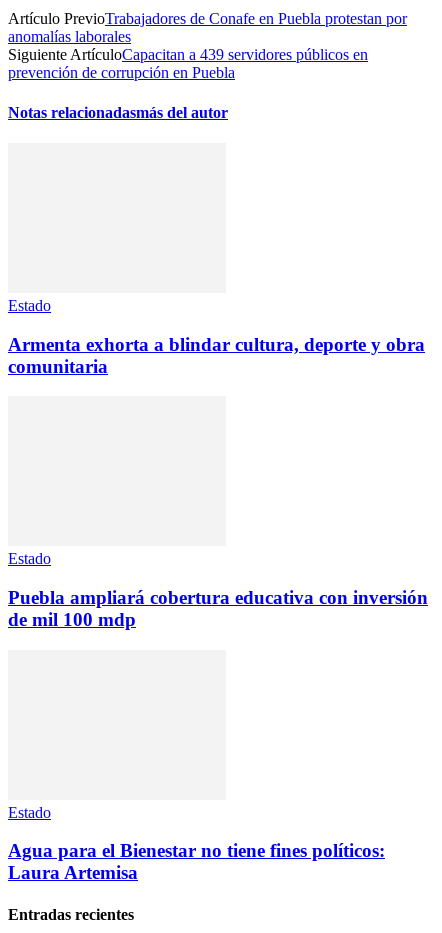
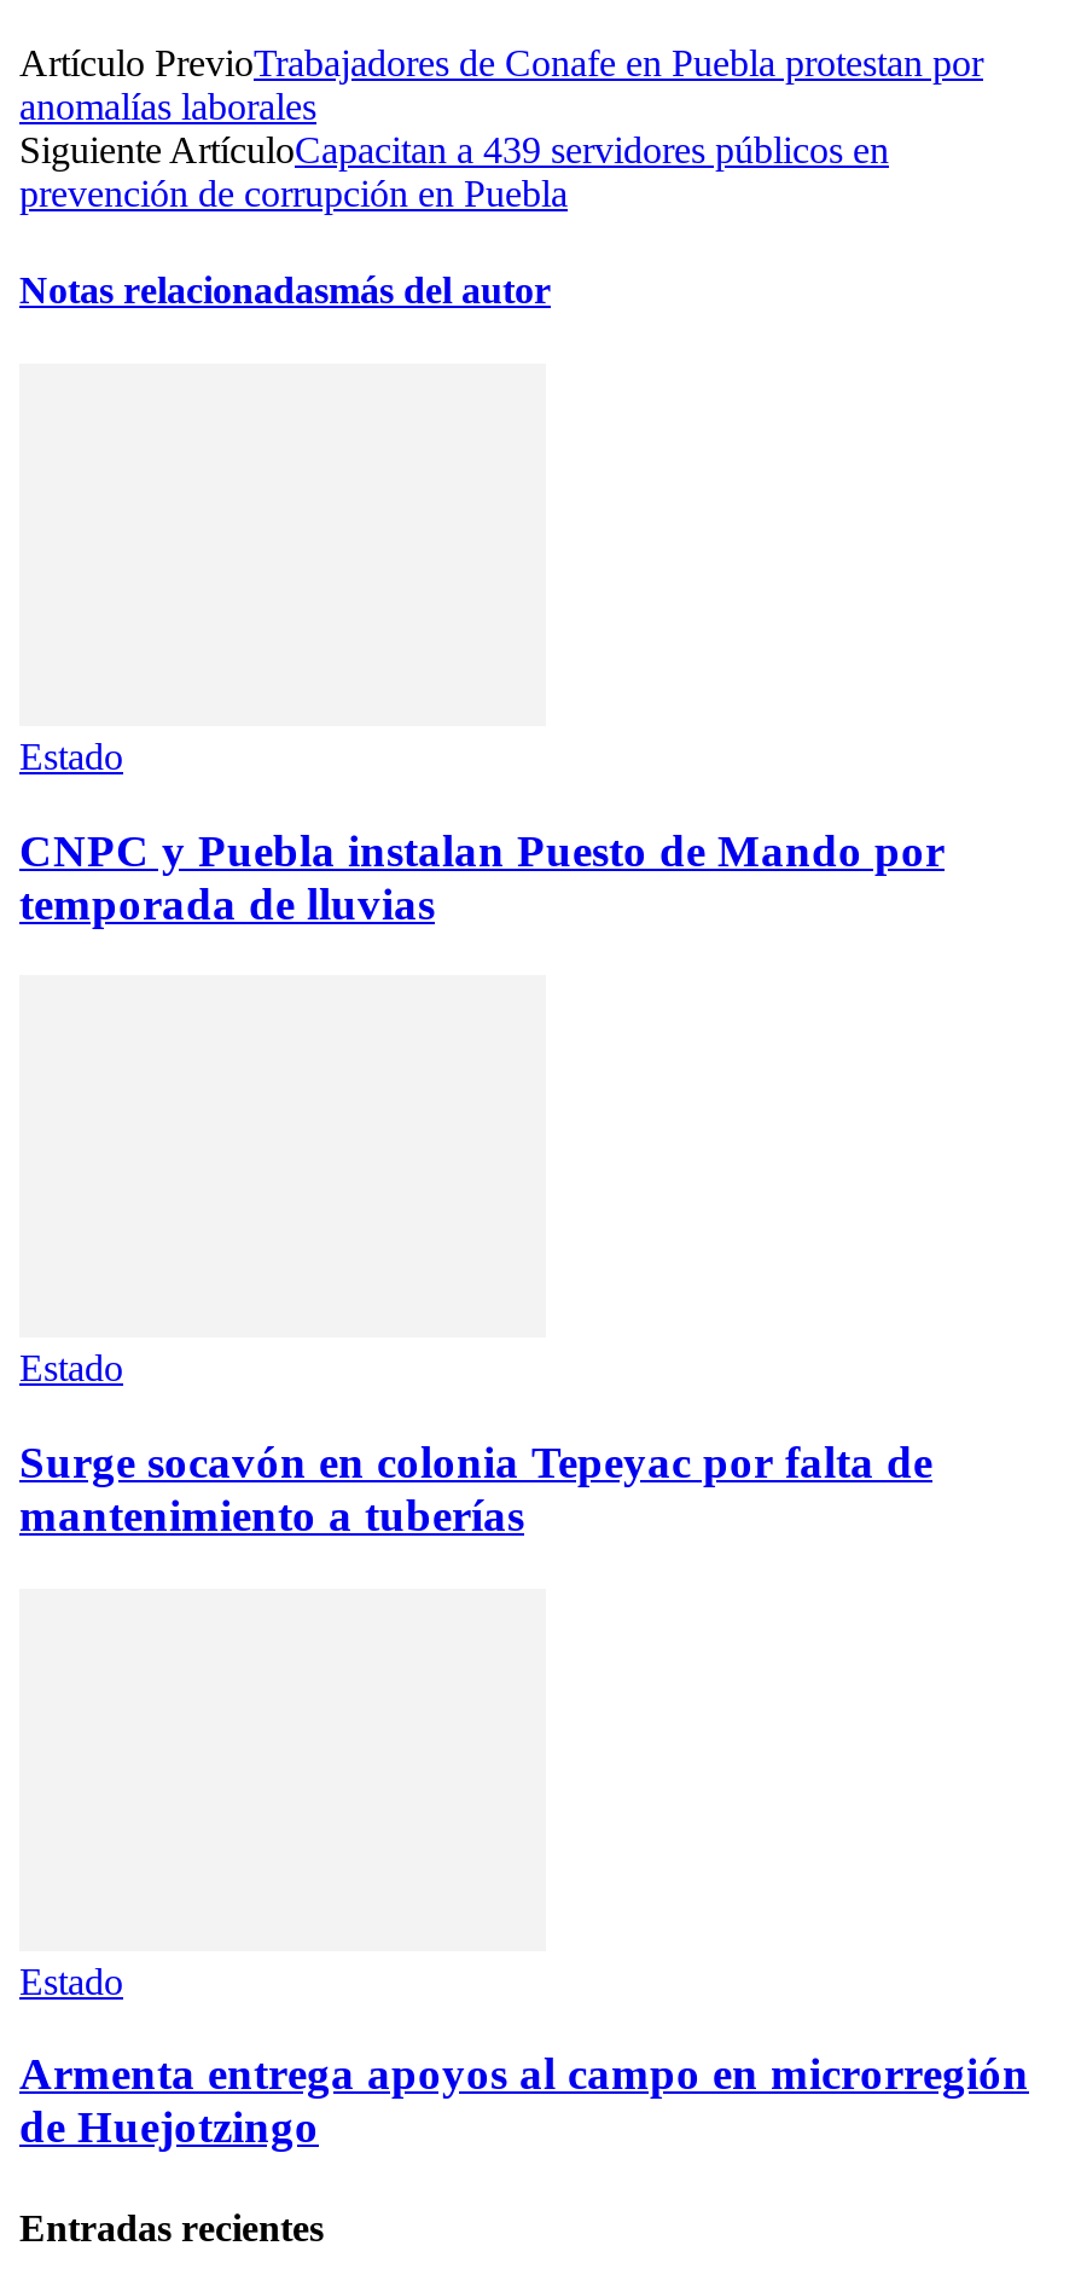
[8,334,425,377] Armenta exhorta a blindar cultura, deporte y obra | comunitaria -> [19,824,945,928] CNPC y Puebla instalan Puesto de Mando por | temporada de lluvias
[8,587,428,630] Puebla ampliará cobertura educativa con inversión | de mil 100 mdp -> [19,1437,932,1540] Surge socavón en colonia Tepeyac por falta de | mantenimiento a tuberías
[8,840,385,883] Agua para el Bienestar no tiene fines políticos: | Laura Artemisa -> [19,2049,1029,2153] Armenta entrega apoyos al campo en microrregión | de Huejotzingo

